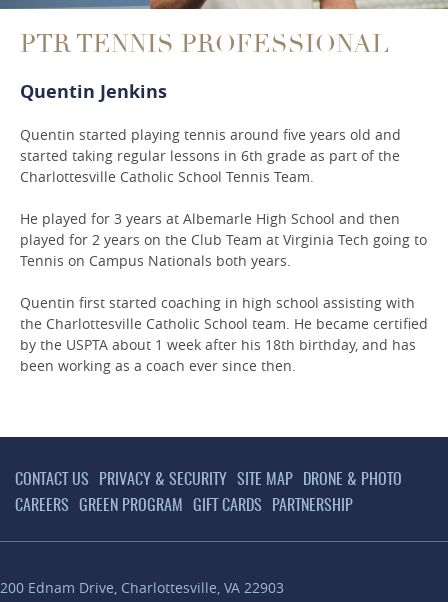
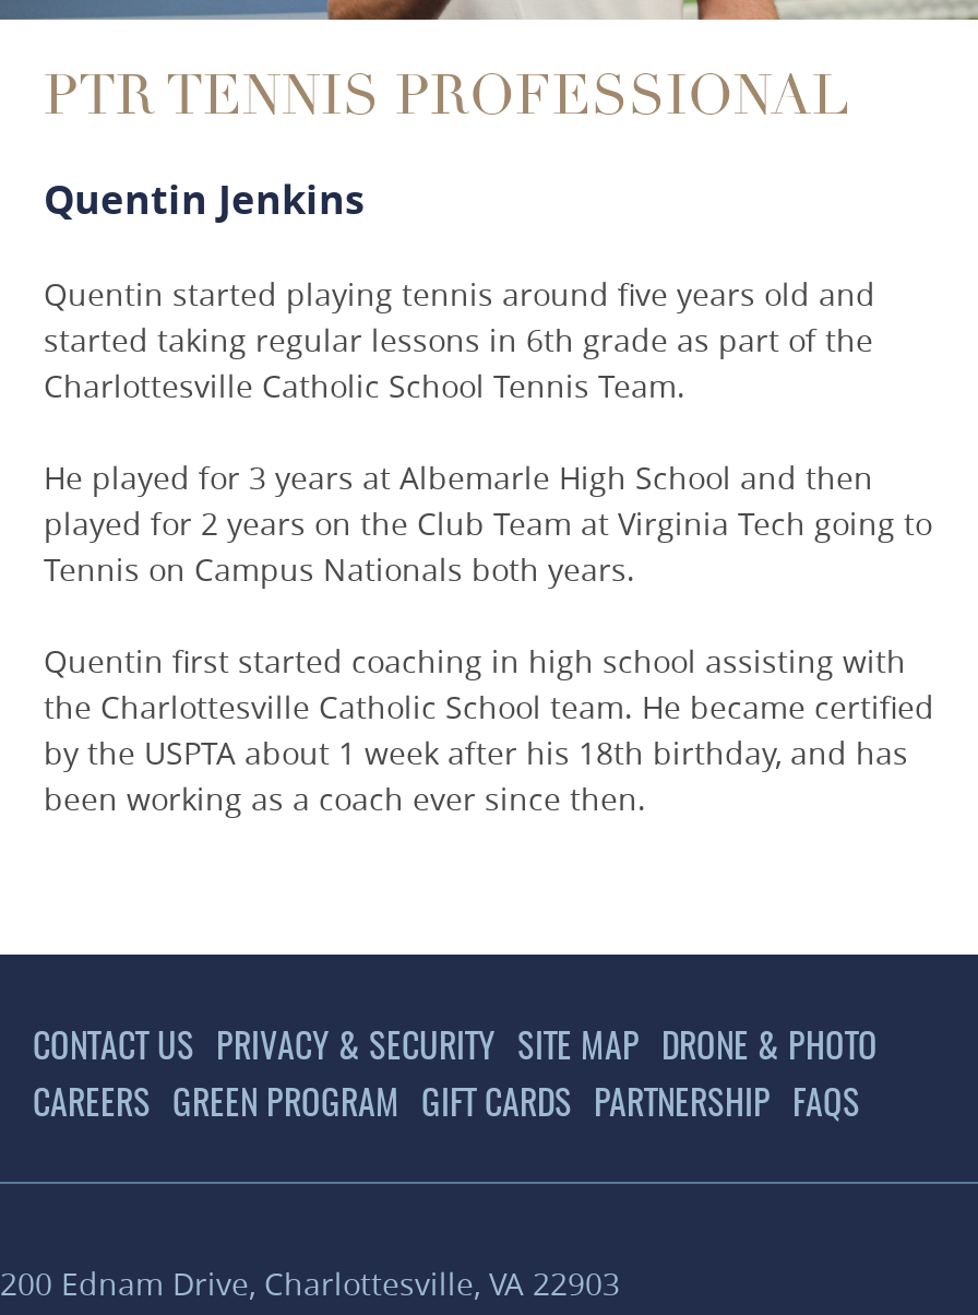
none -> [792,1088,860,1123] FAQS

